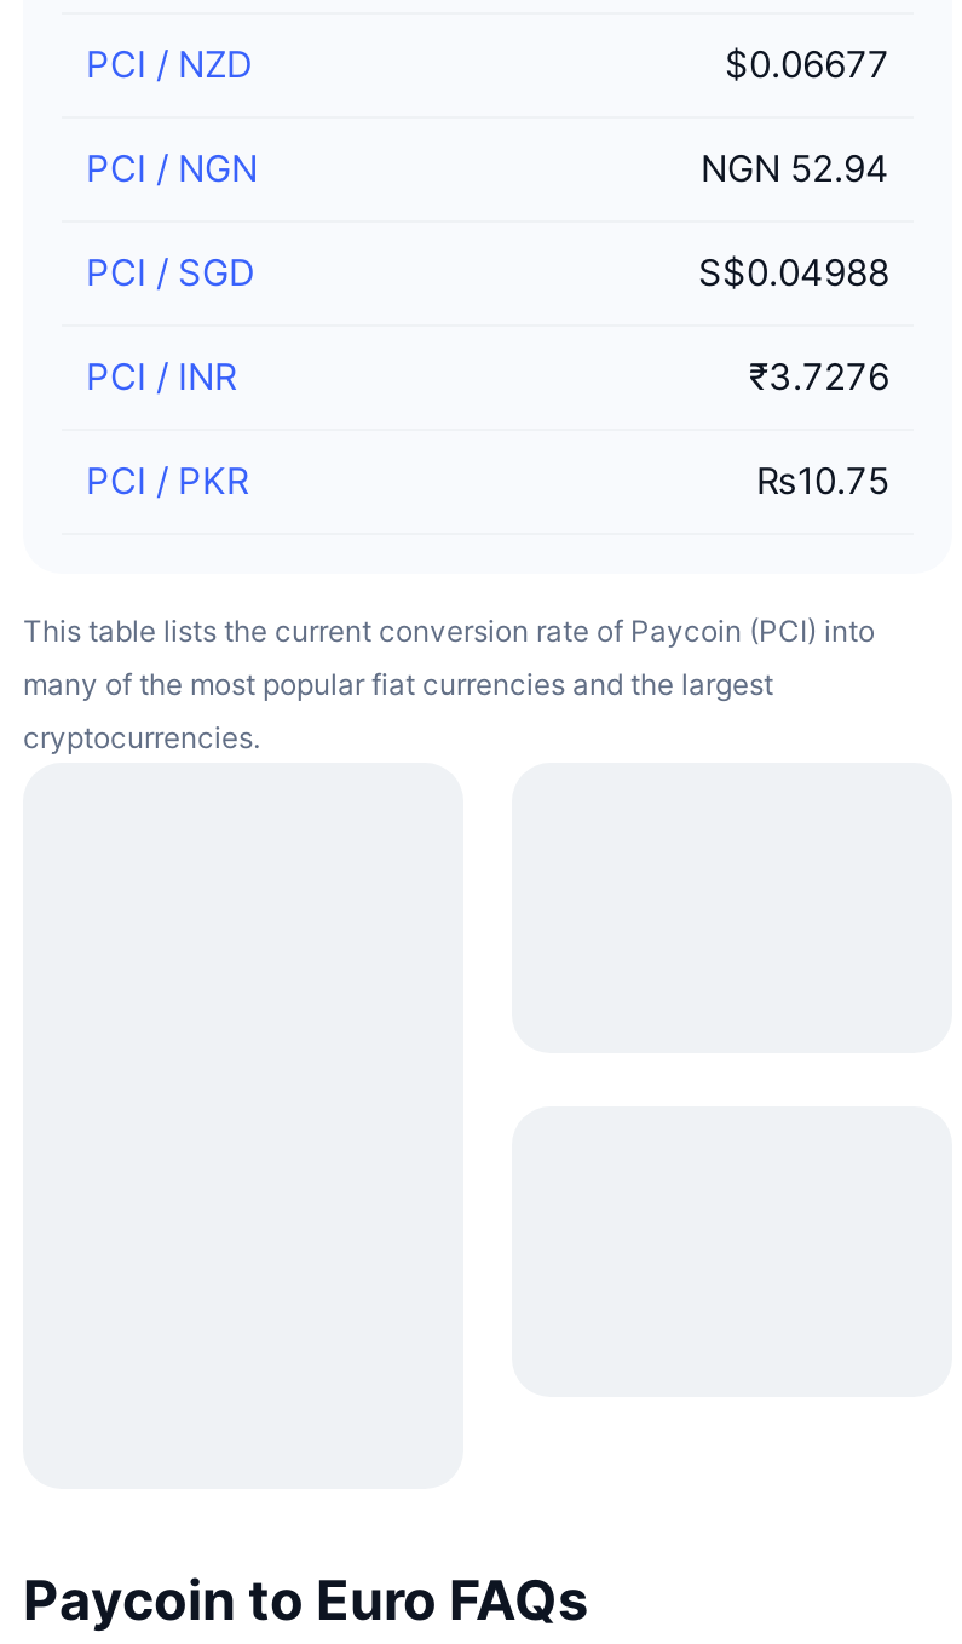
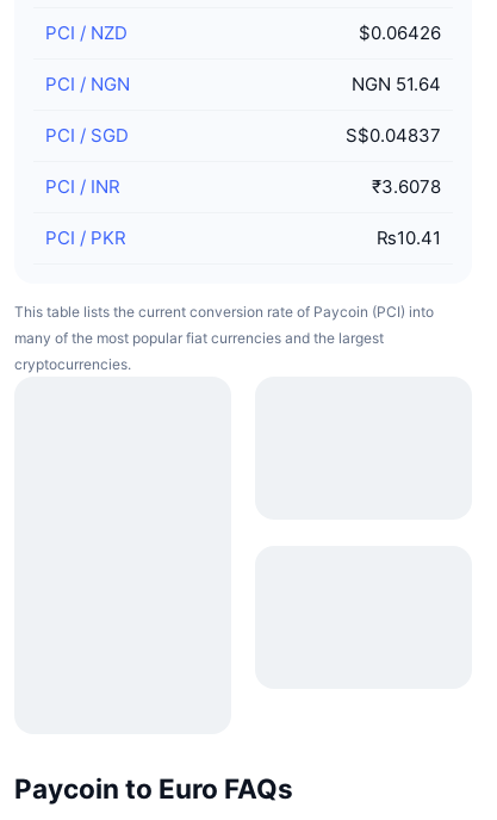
[725,41,889,87] $0.06677 -> [359,21,441,44] $0.06426
[701,145,889,191] NGN 52.94 -> [352,73,441,95] NGN 51.64
[698,249,889,295] S$0.04988 -> [346,124,441,147] S$0.04837
[749,353,889,399] ₹3.7276 -> [372,175,441,198] ₹3.6078
[756,458,889,504] ₨10.75 -> [377,226,441,249] ₨10.41

